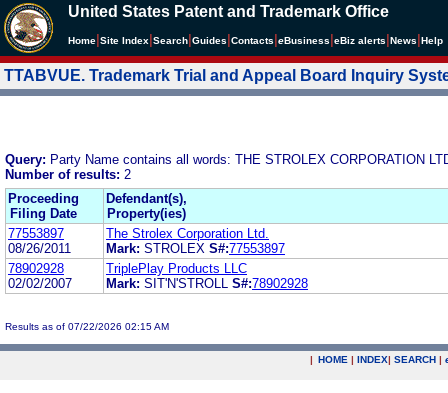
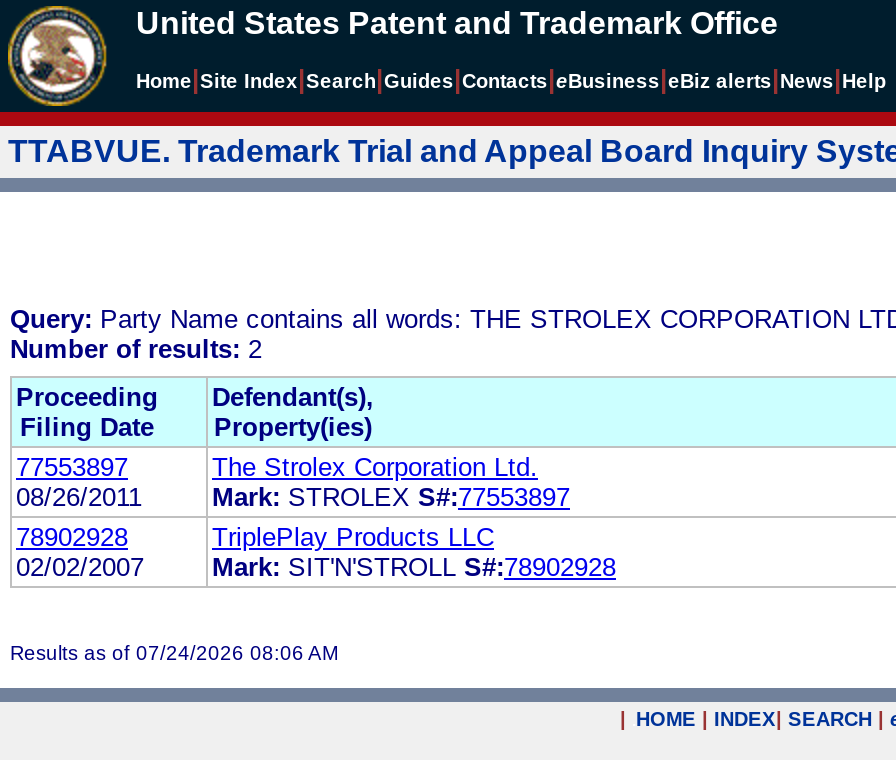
[5,321,169,332] Results as of 07/22/2026 02:15 AM -> [10,642,338,664] Results as of 07/24/2026 08:06 AM

